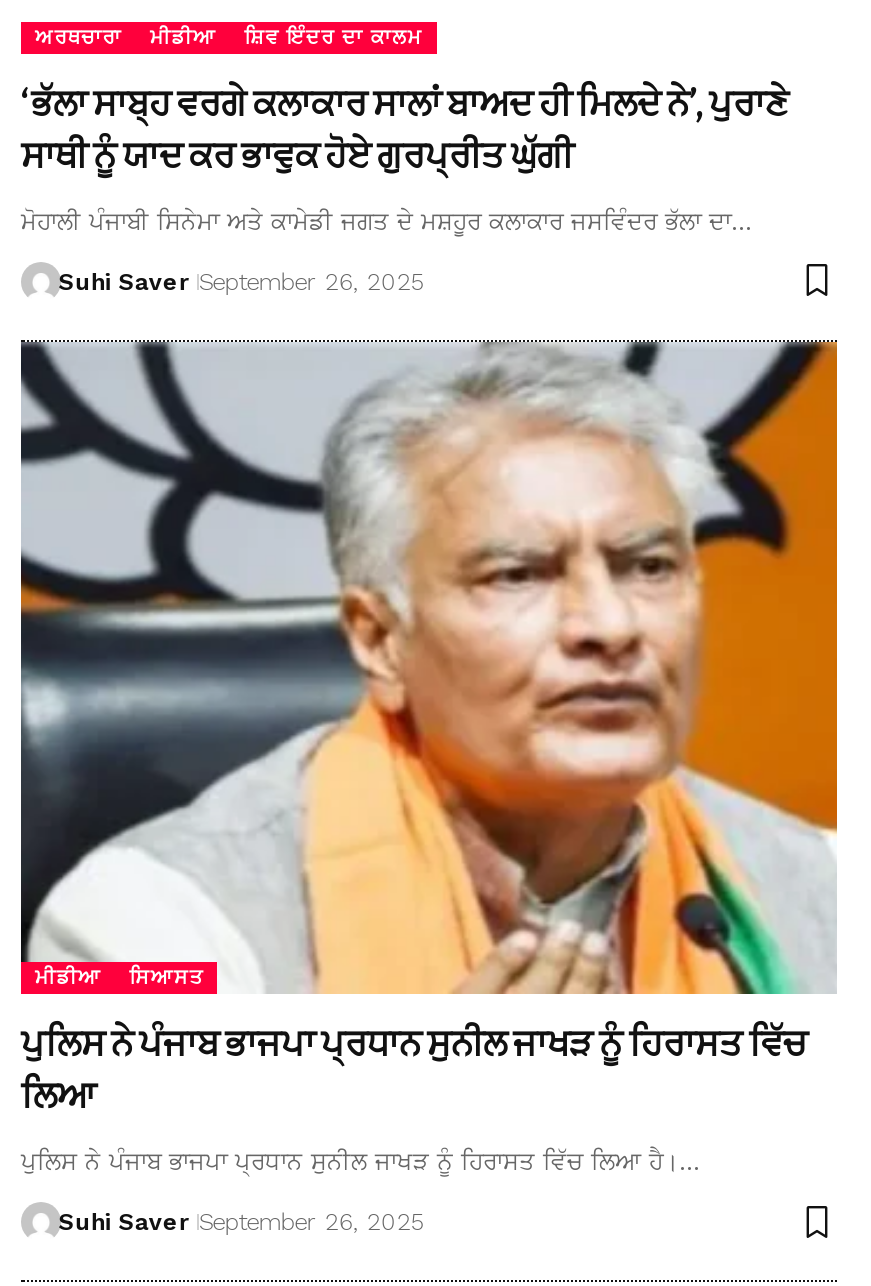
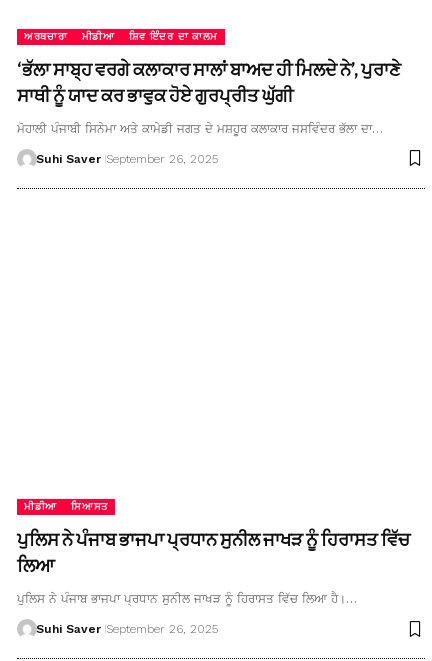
[19,340,839,996] [image] -> none

